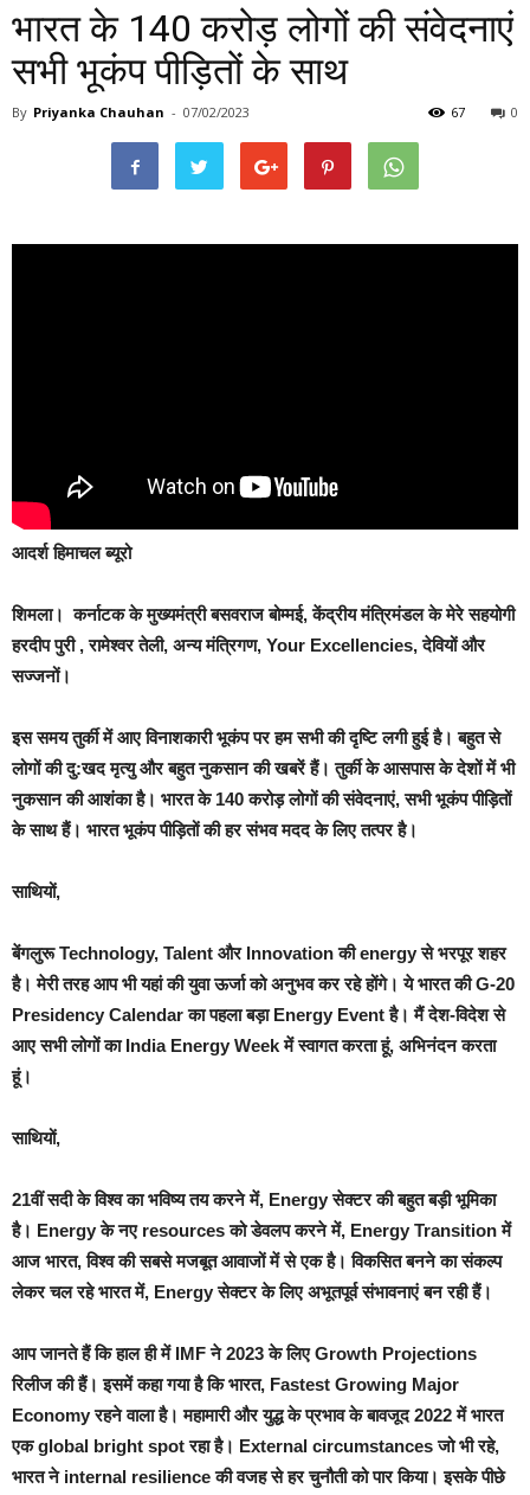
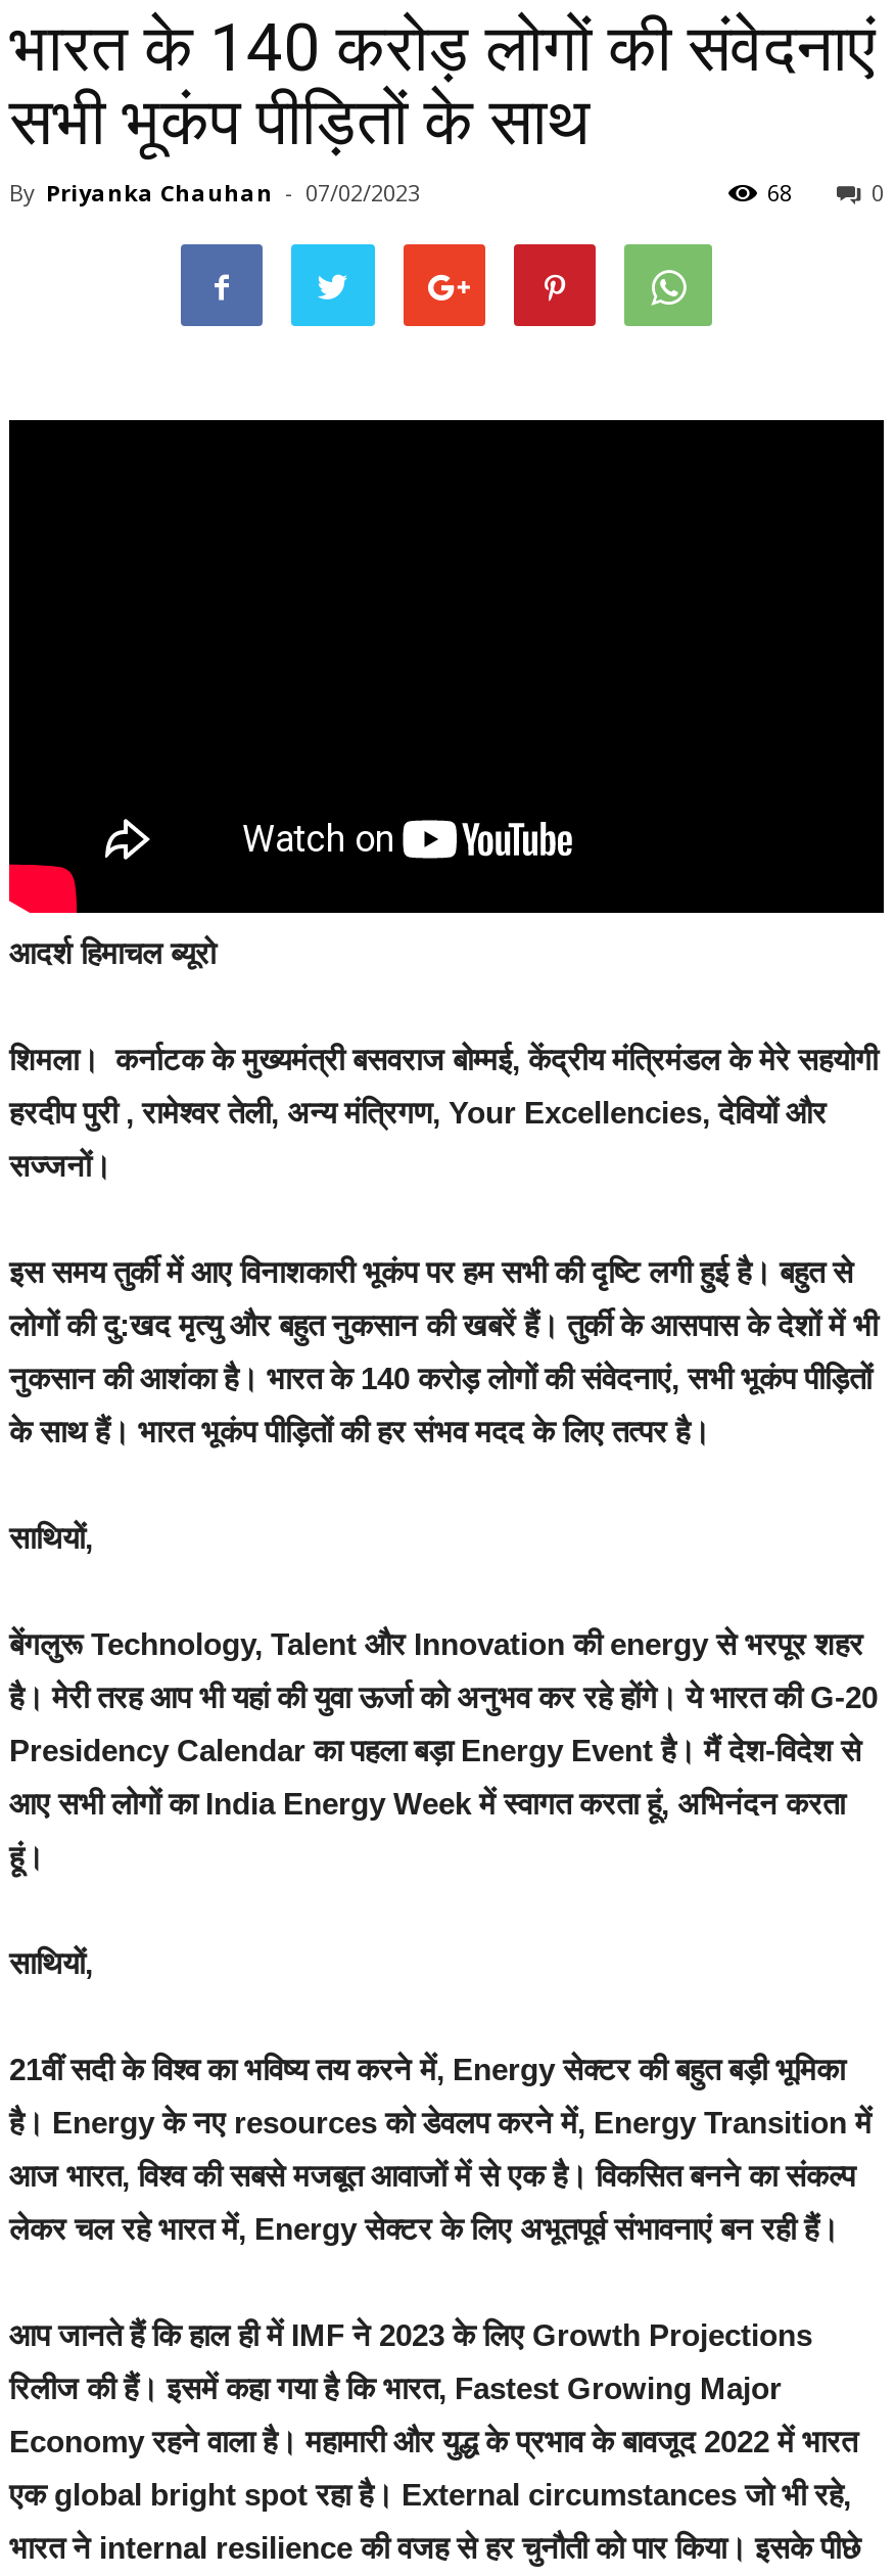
[451,103,465,121] 67 -> [767,177,792,208] 68

